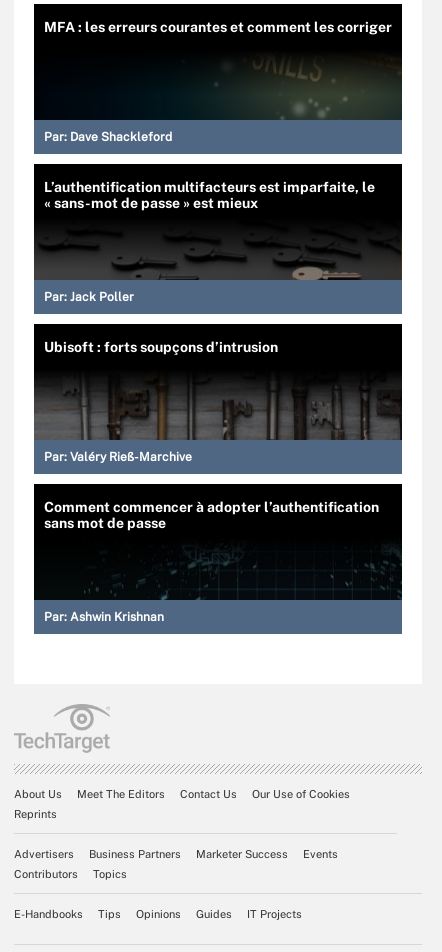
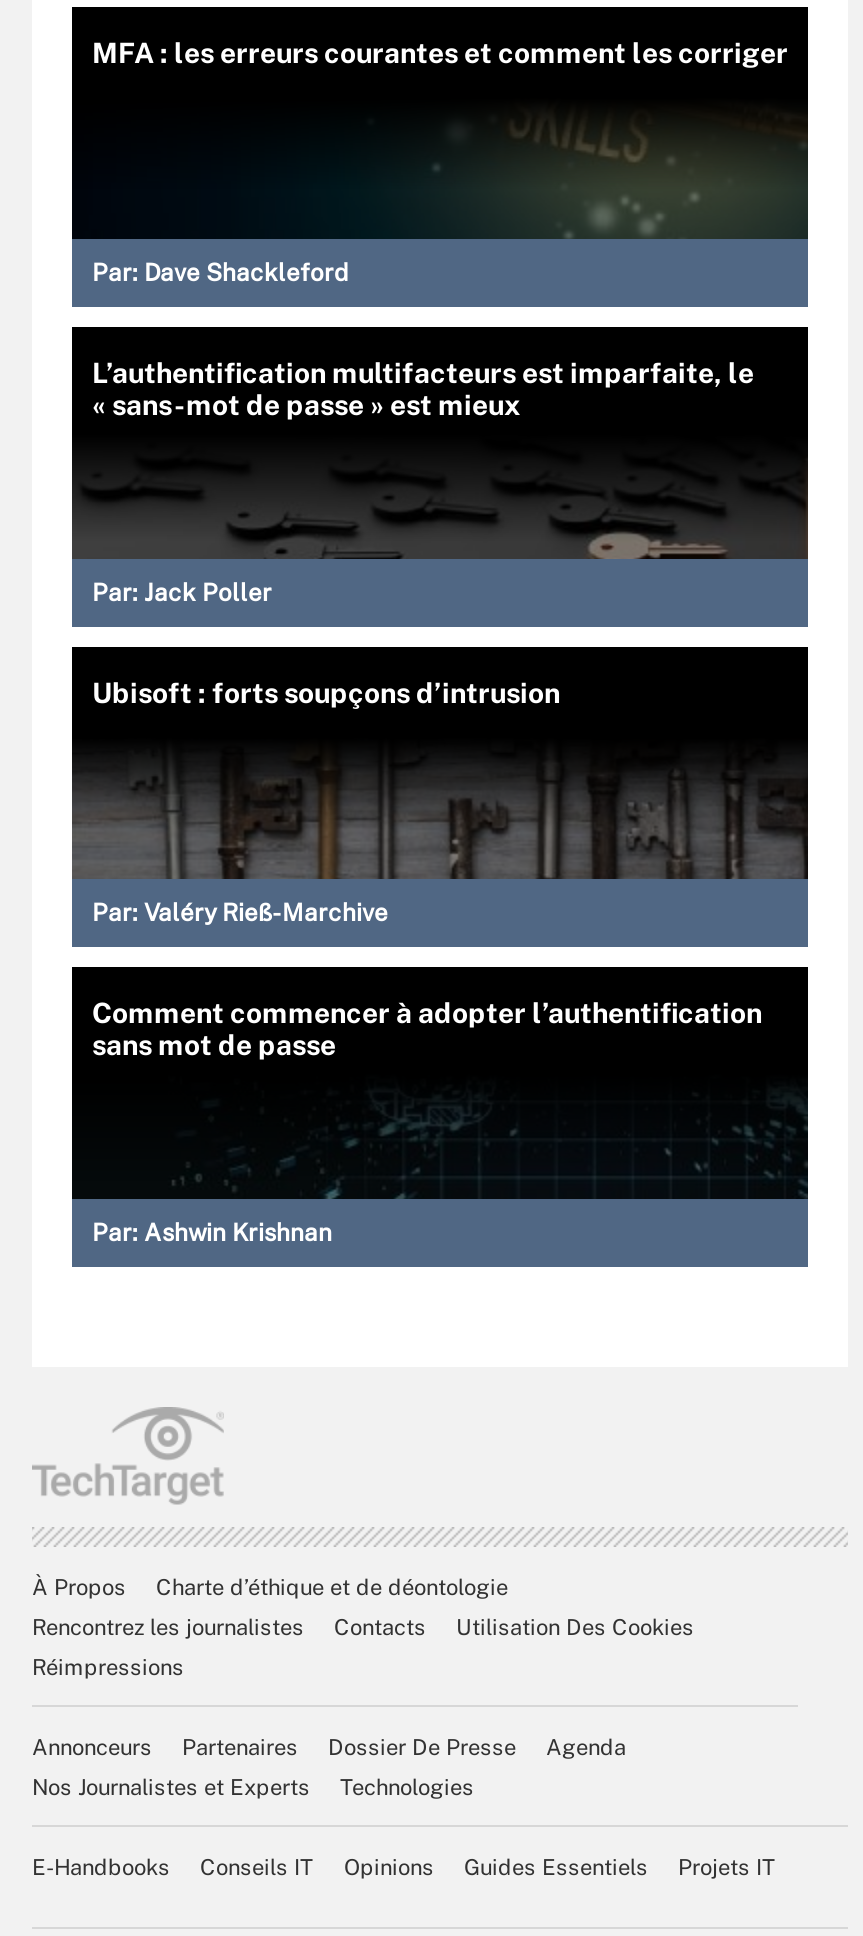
[14,787,350,879] About Us | Meet The Editors | Contact Us | Our Use of Cookies | Reprints | Advertisers | Business Partners | Marketer Success | Events | Contributors | Topics -> [32,1574,694,1798] À Propos | Charte d’éthique et de déontologie | Rencontrez les journalistes | Contacts | Utilisation Des Cookies | Réimpressions | Annonceurs | Partenaires | Dossier De Presse | Agenda | Nos Journalistes et Experts | Technologies
[98,907,121,919] Tips -> [200,1854,314,1878] Conseils IT
[196,907,302,919] Guides | IT Projects -> [464,1854,776,1878] Guides Essentiels | Projets IT

